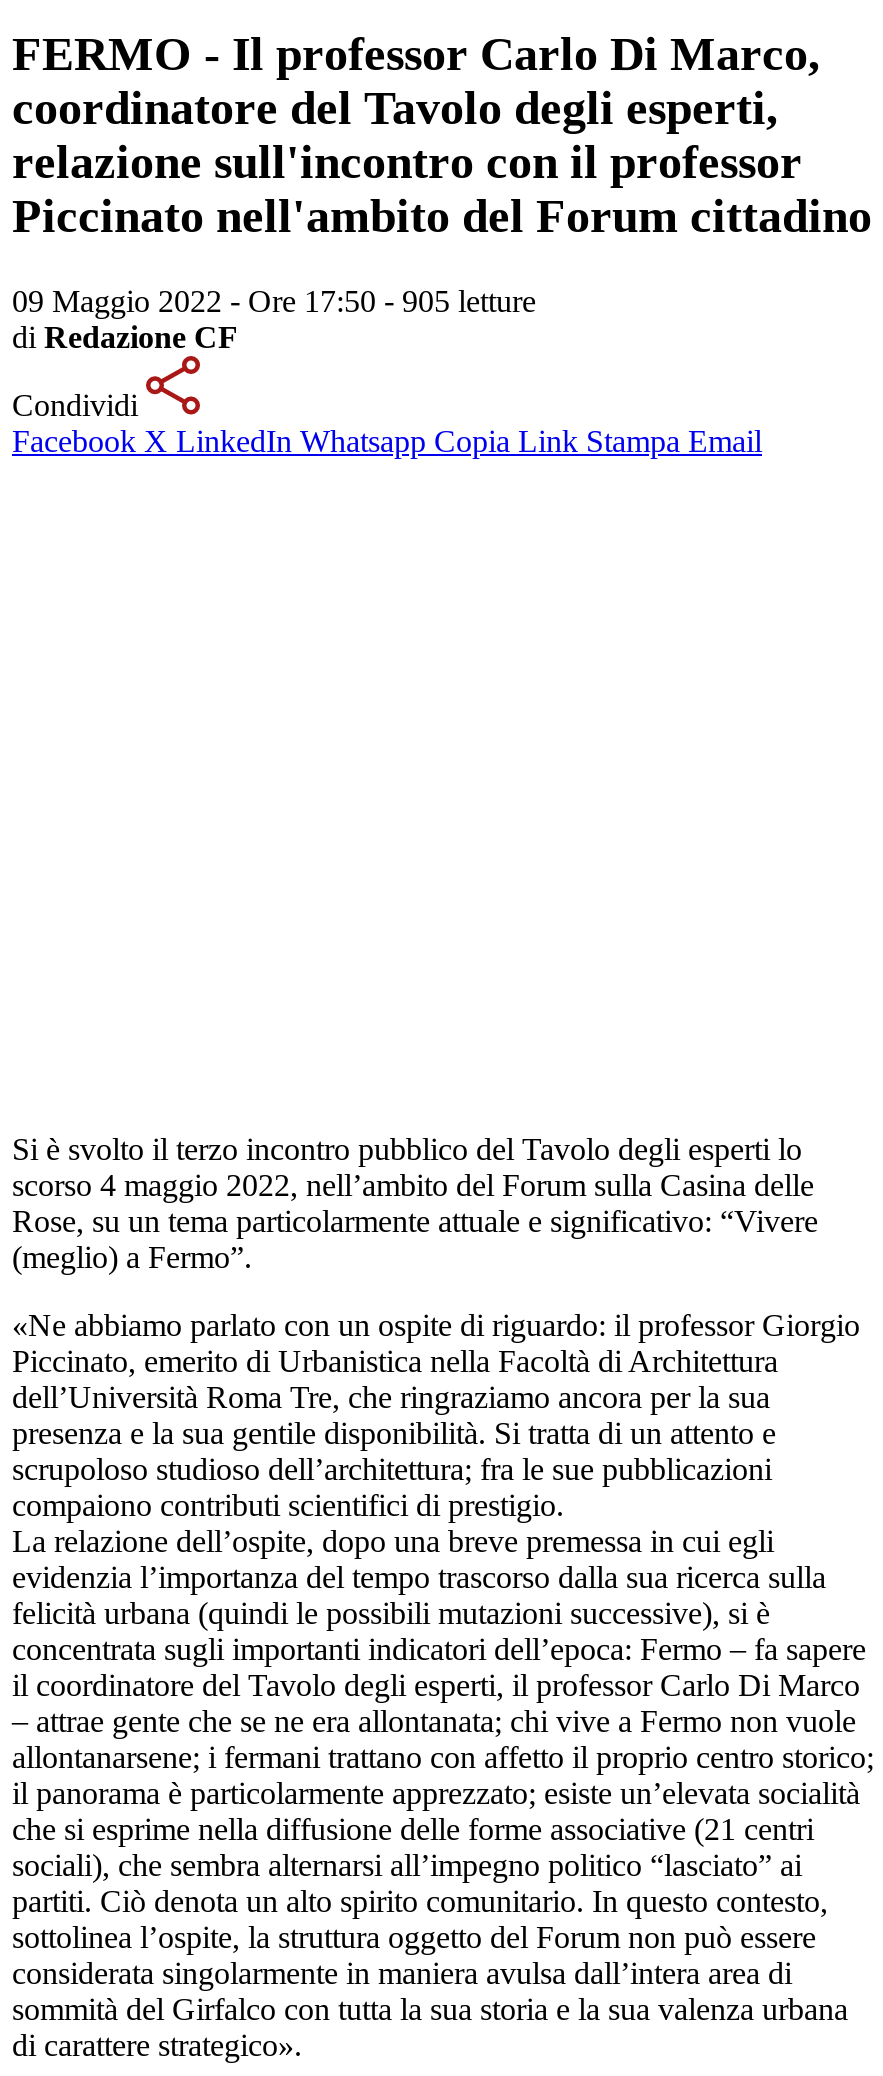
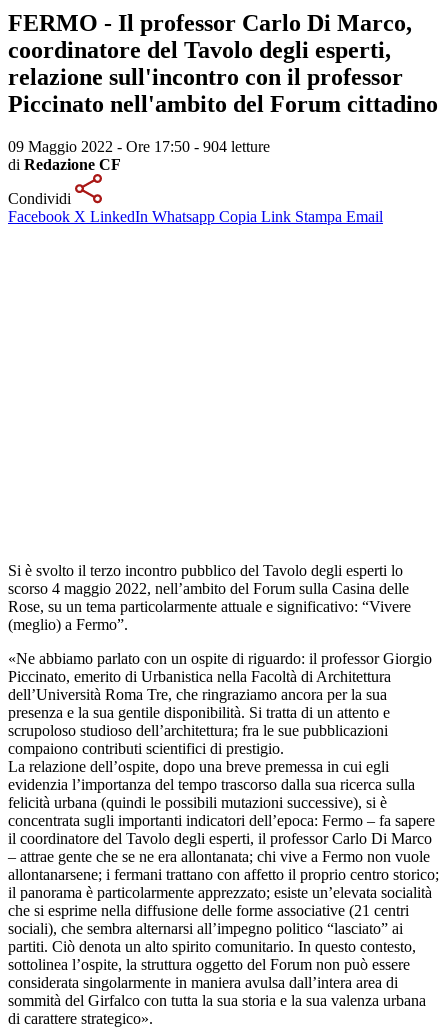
[12,284,536,318] 09 Maggio 2022 - Ore 17:50 - 905 letture -> [8,138,270,155] 09 Maggio 2022 - Ore 17:50 - 904 letture

